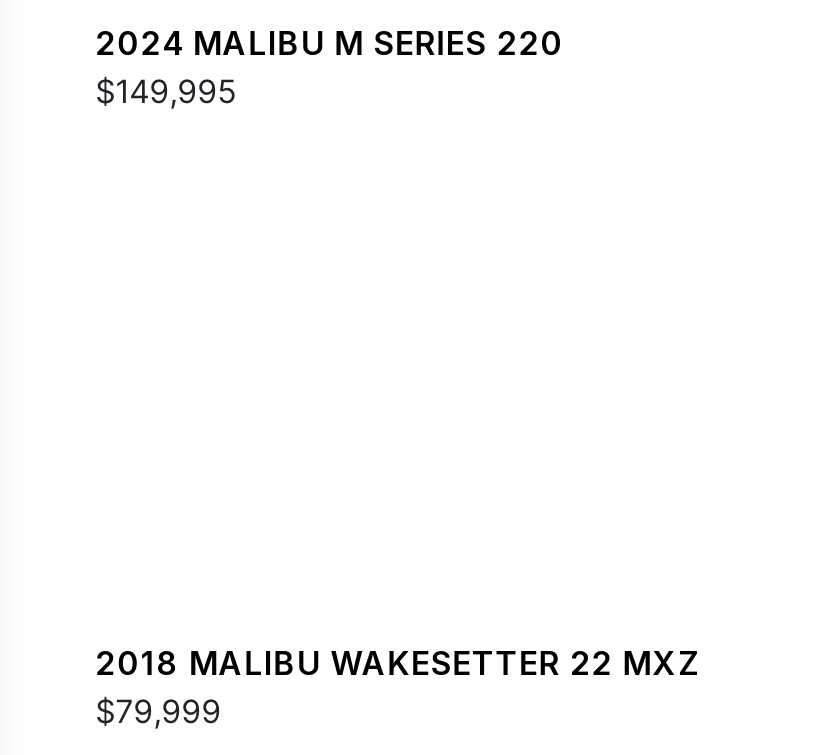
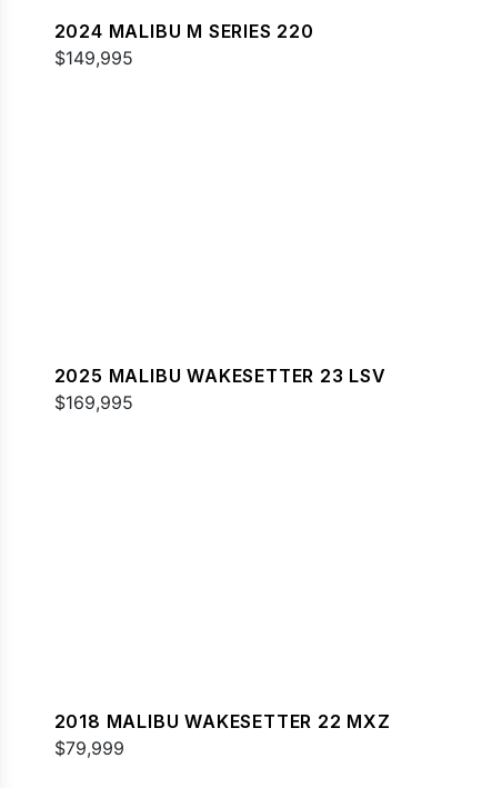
none -> [54,365,386,413] 2025 MALIBU WAKESETTER 23 LSV | $169,995

